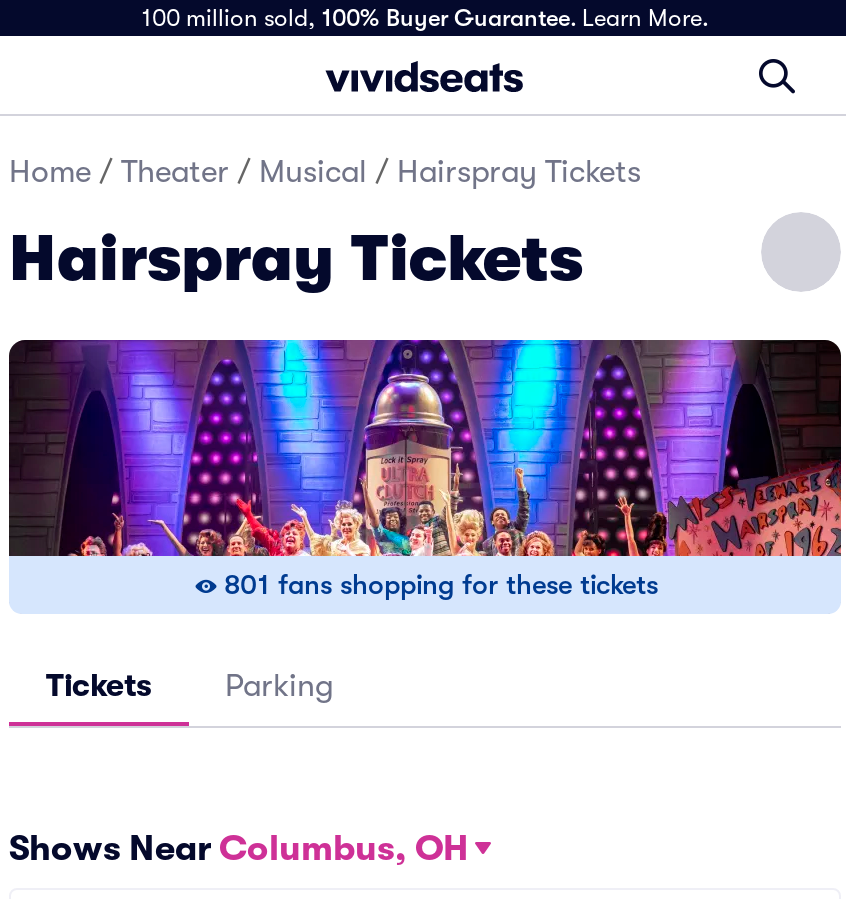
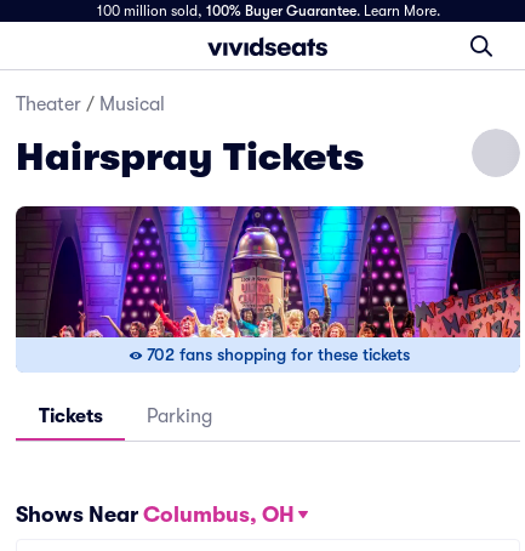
[9,154,641,190] Home / Theater / Musical / Hairspray Tickets -> [16,93,165,115] Theater / Musical
[224,568,658,600] 801 fans shopping for these tickets -> [146,345,409,364] 702 fans shopping for these tickets

